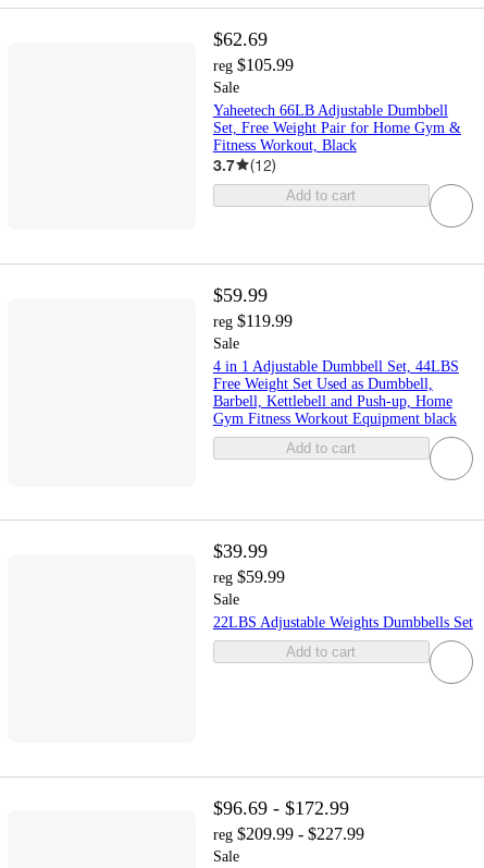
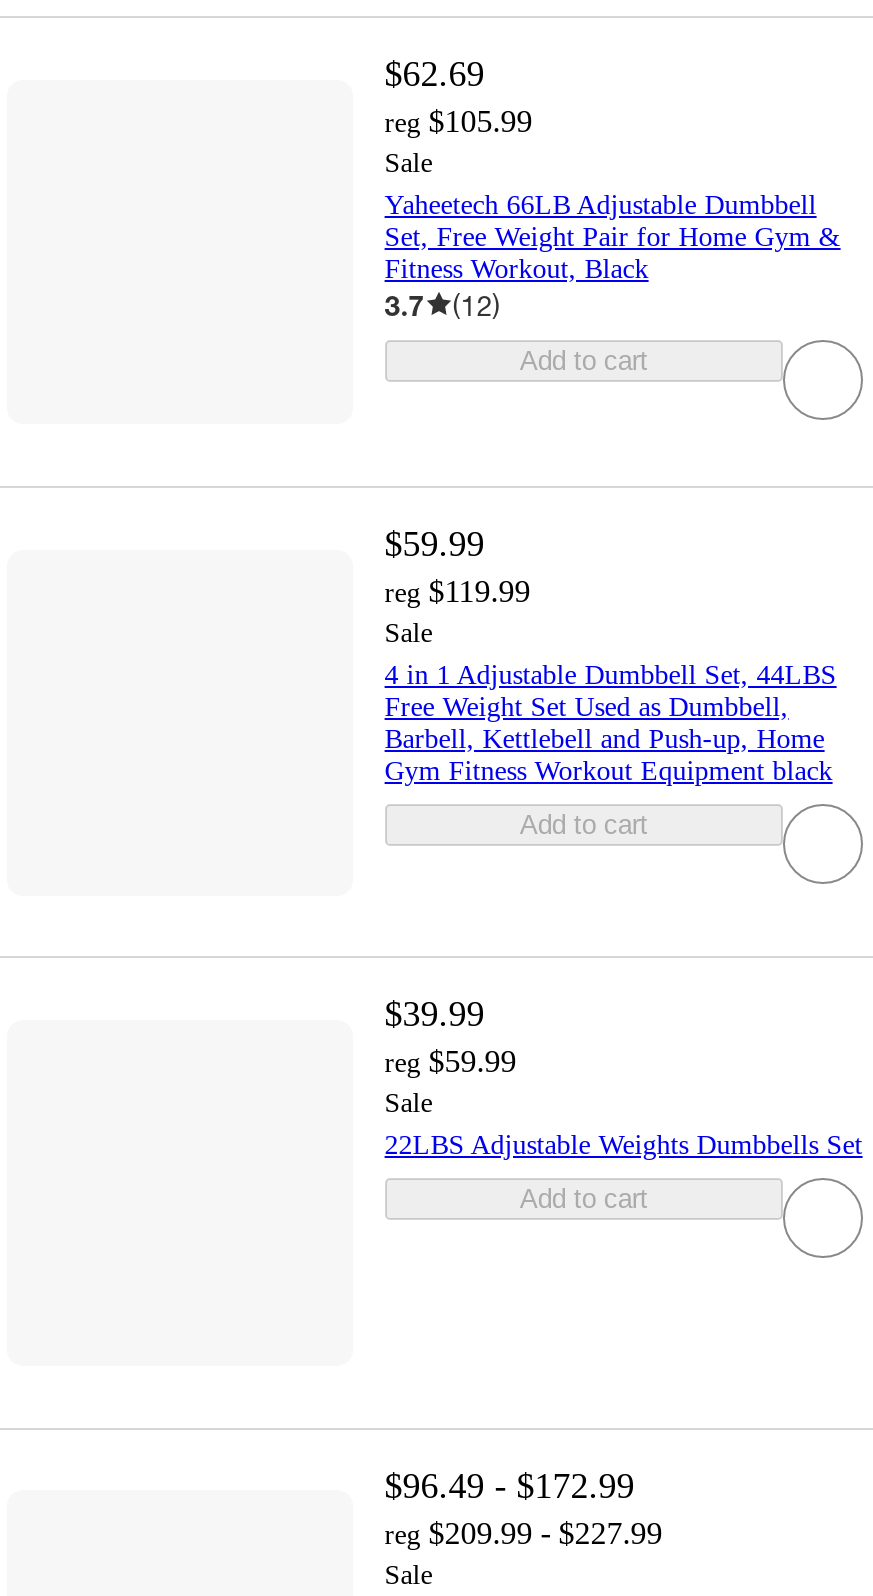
[213,797,349,818] $96.69 - $172.99 -> [385,1465,635,1505] $96.49 - $172.99

